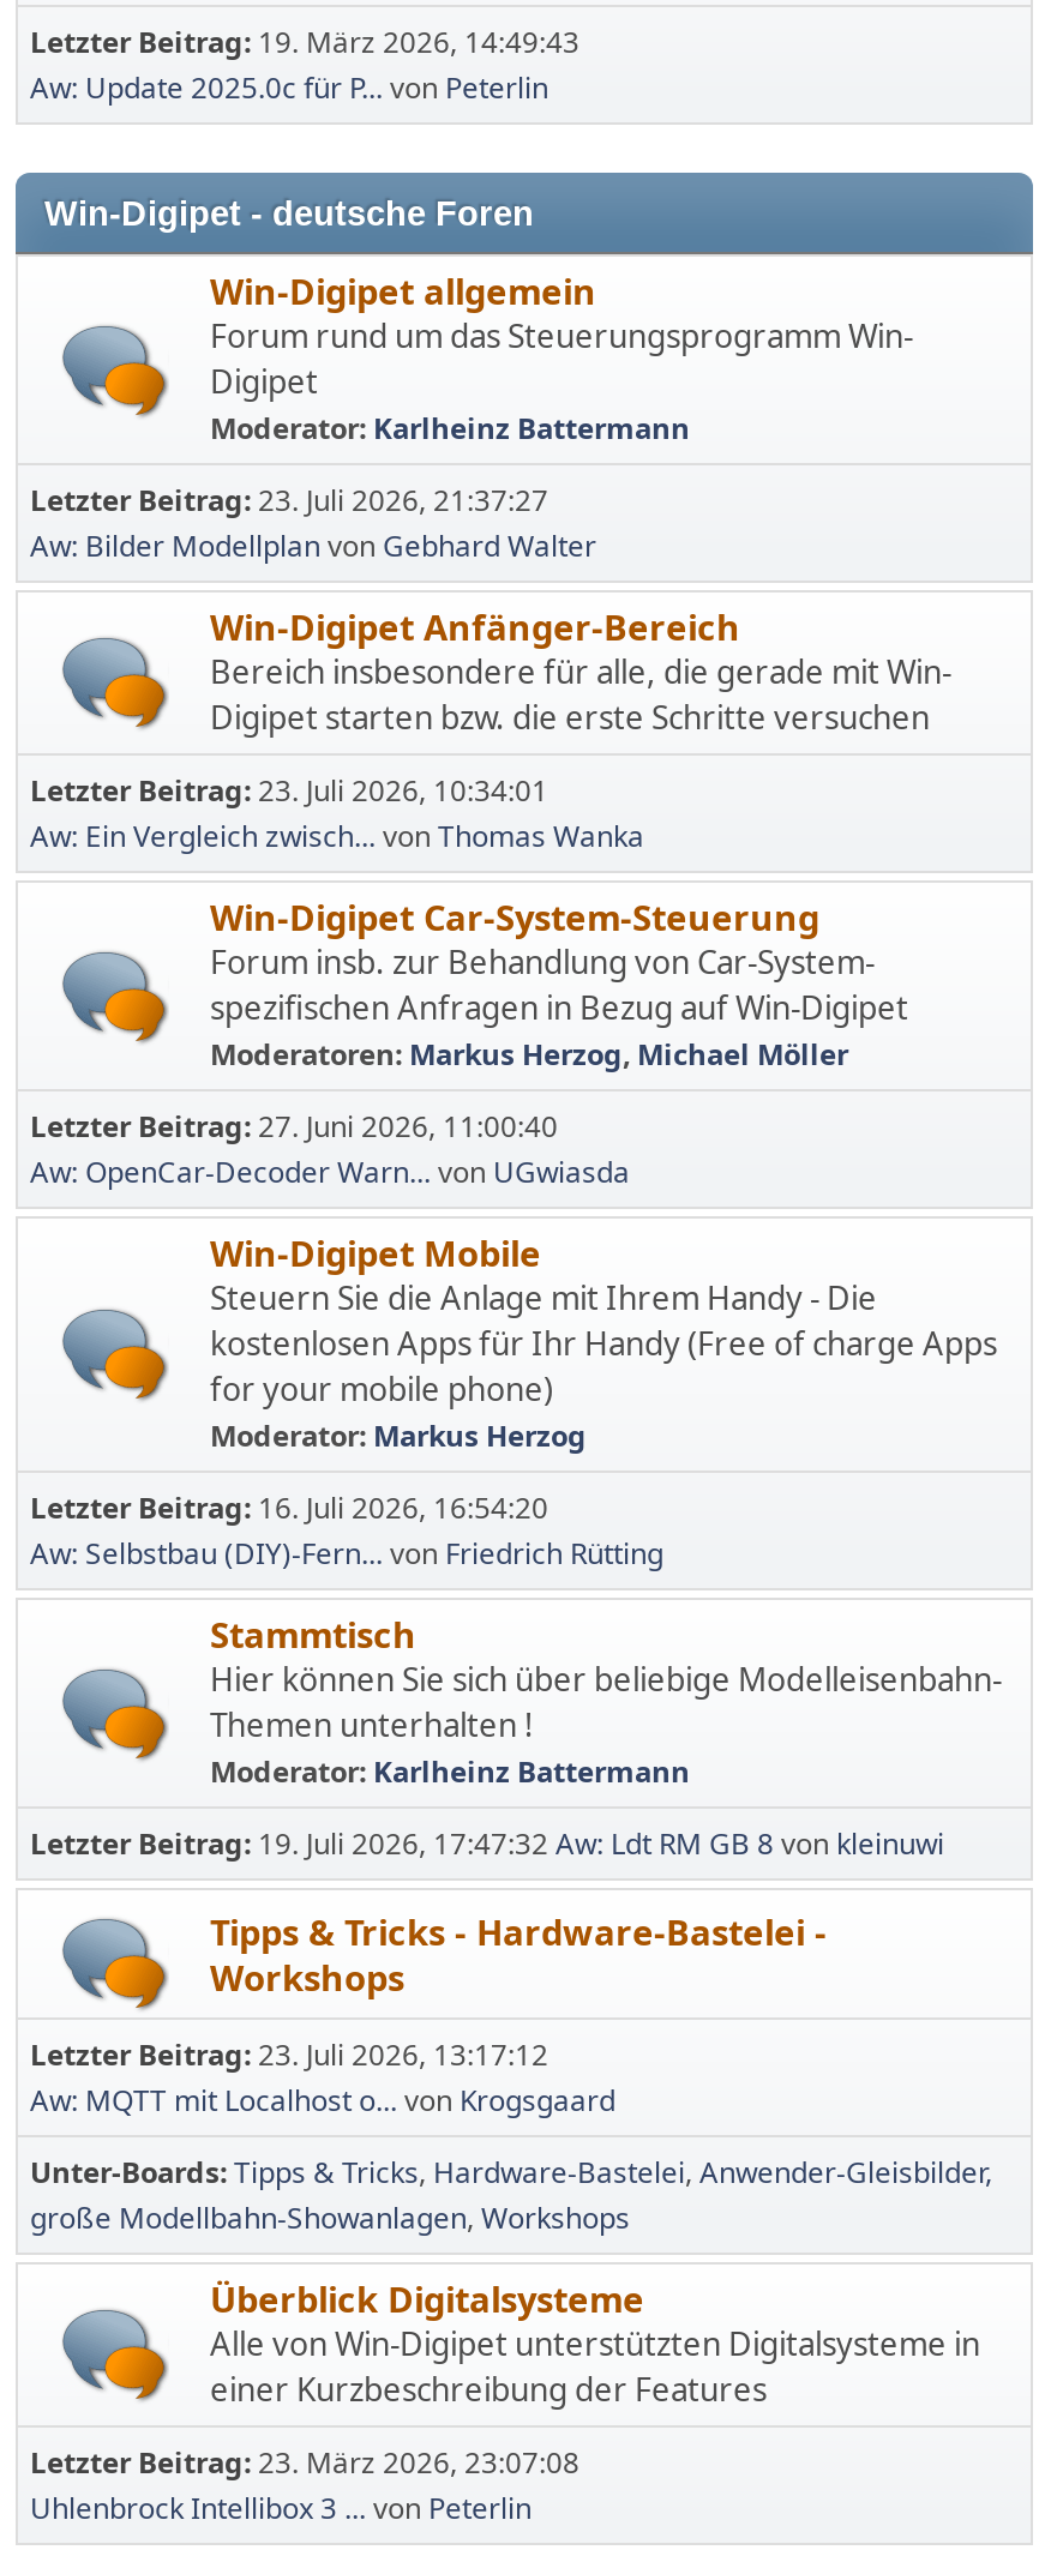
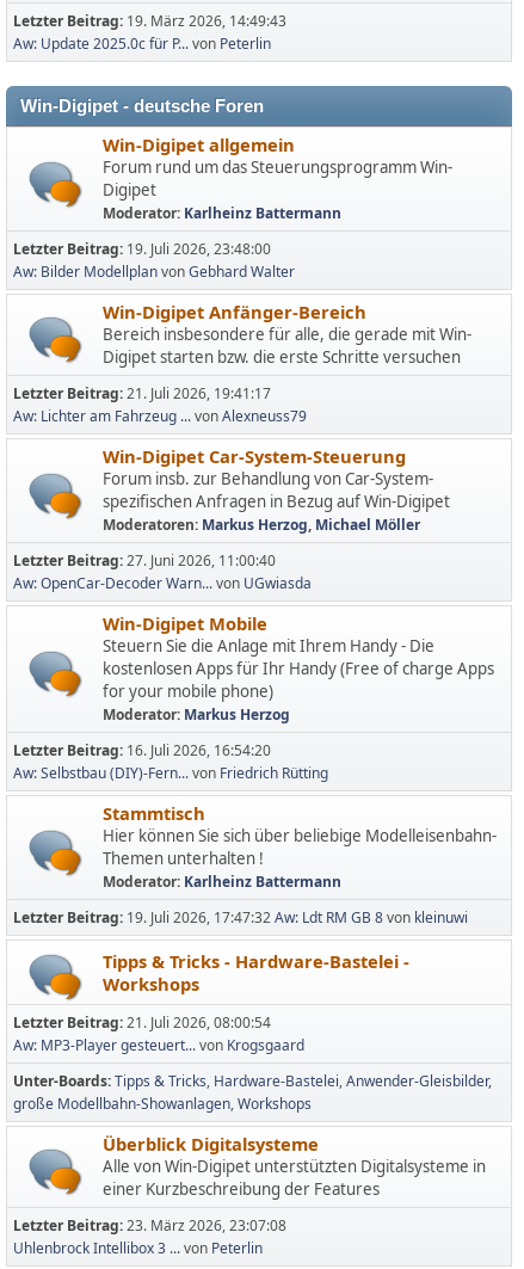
[30,480,548,521] Letzter Beitrag: 23. Juli 2026, 21:37:27 -> [13,239,271,259] Letzter Beitrag: 19. Juli 2026, 23:48:00
[30,770,548,811] Letzter Beitrag: 23. Juli 2026, 10:34:01 -> [13,383,271,404] Letzter Beitrag: 21. Juli 2026, 19:41:17
[30,816,644,856] Aw: Ein Vergleich zwisch... von Thomas Wanka -> [13,406,307,426] Aw: Lichter am Fahrzeug ... von Alexneuss79
[30,2034,615,2121] Letzter Beitrag: 23. Juli 2026, 13:17:12 | Aw: MQTT mit Localhost o... von Krogsgaard -> [13,1012,304,1055] Letzter Beitrag: 21. Juli 2026, 08:00:54 | Aw: MP3-Player gesteuert... von Krogsgaard

